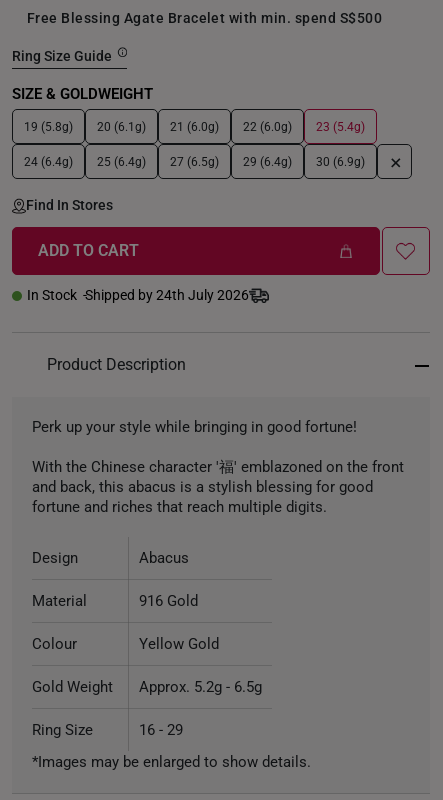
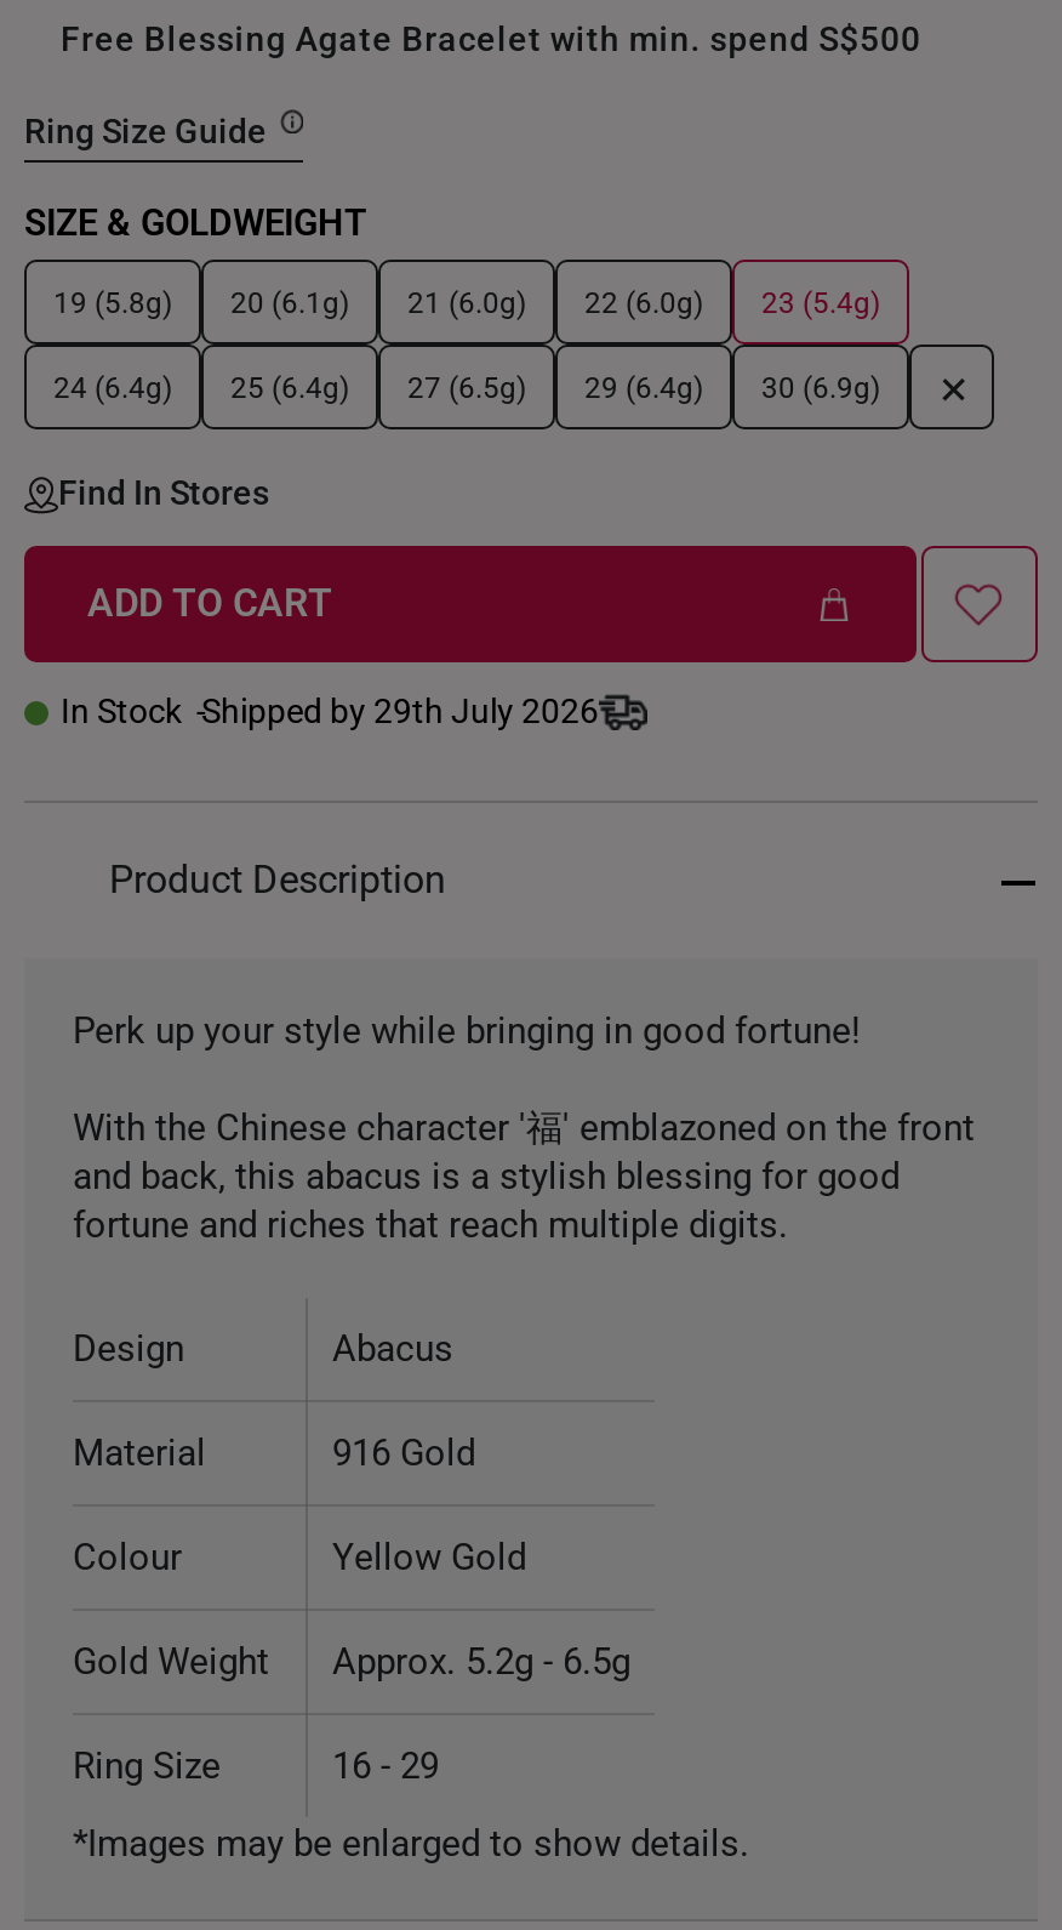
[27,287,249,303] In Stock Shipped by 24th July 2026 -> [61,691,599,730] In Stock Shipped by 29th July 2026

